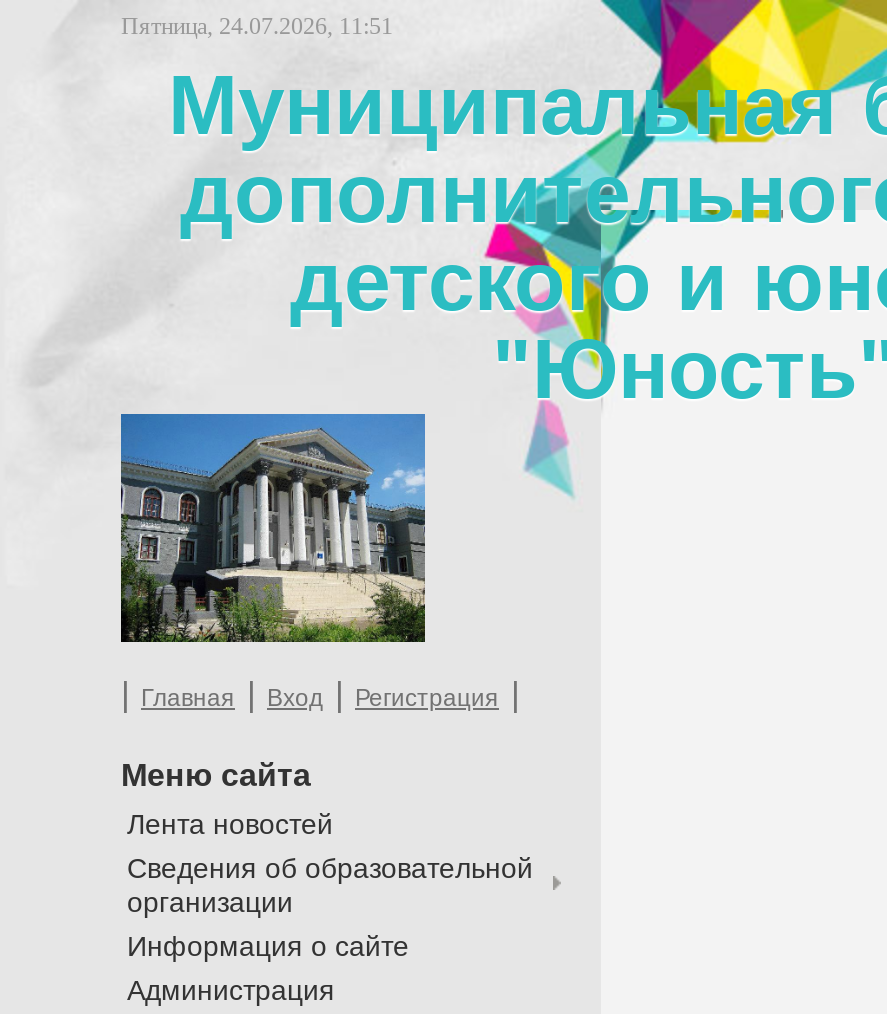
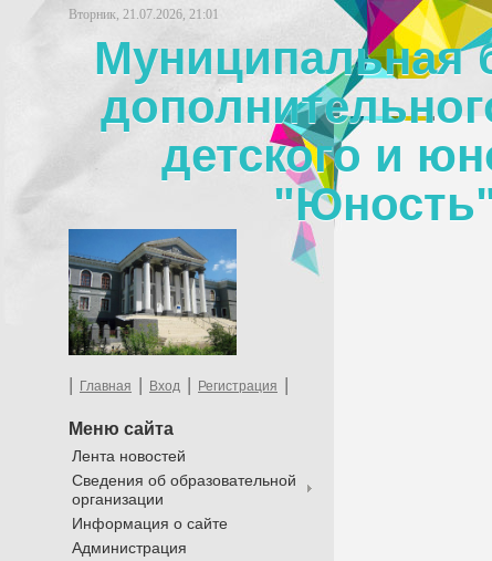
[121,12,393,40] Пятница, 24.07.2026, 11:51 -> [69,7,219,22] Вторник, 21.07.2026, 21:01

